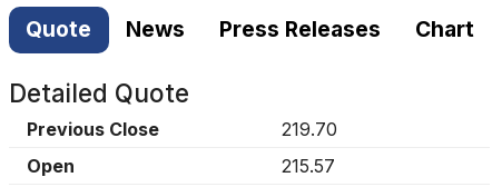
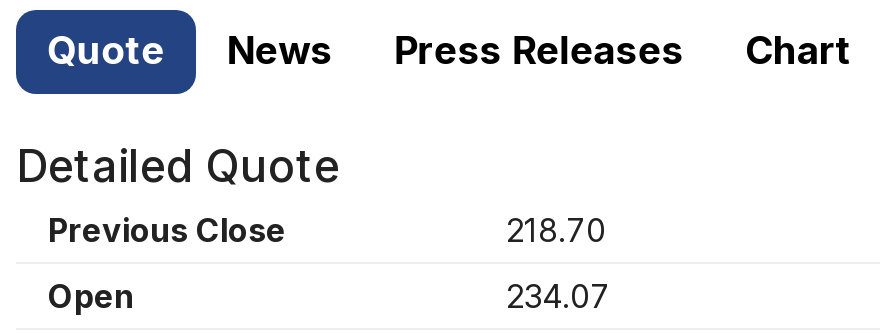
[282,118,337,140] 219.70 -> [506,210,606,250] 218.70
[282,155,335,177] 215.57 -> [506,276,610,316] 234.07

